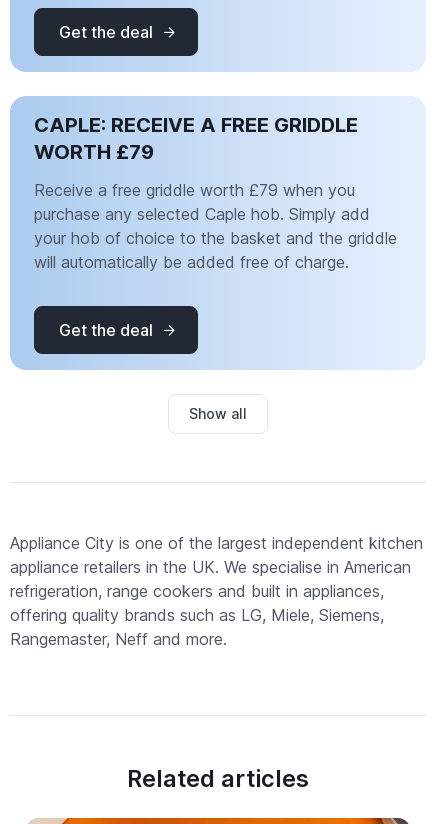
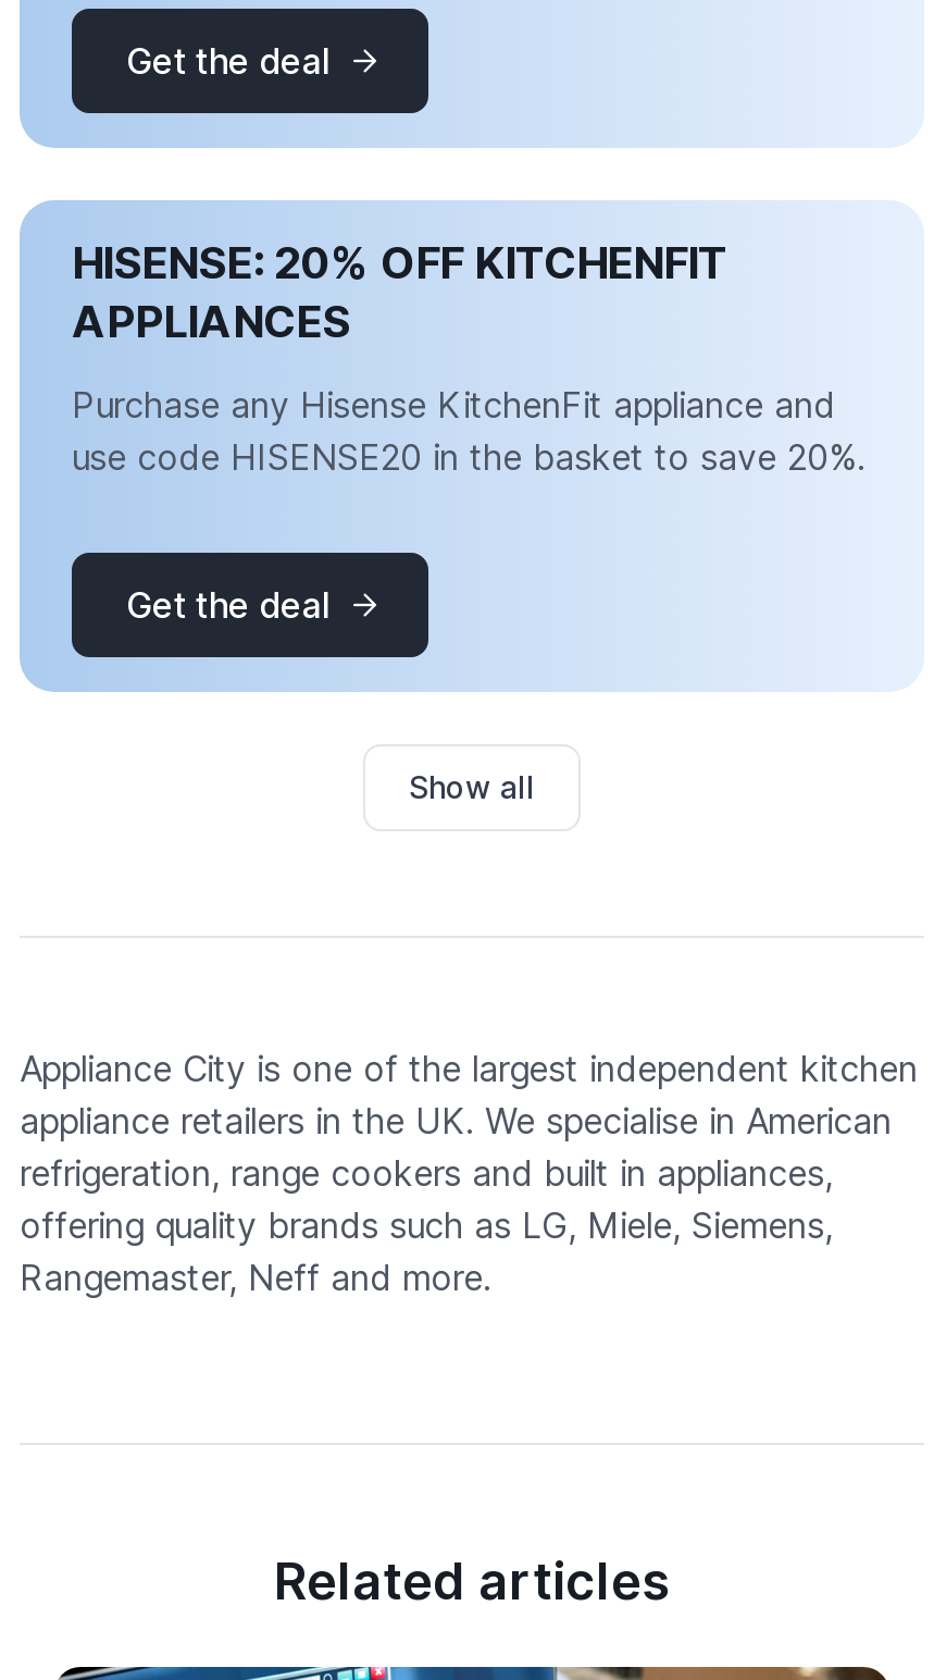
[34,113,358,164] CAPLE: RECEIVE A FREE GRIDDLE | WORTH £79 -> [72,237,728,348] HISENSE: 20% OFF KITCHENFIT | APPLIANCES
[34,180,397,272] Receive a free griddle worth £79 when you | purchase any selected Caple hob. Simply add | your hob of choice to the basket and the griddle | will automatically be added free of charge. -> [72,383,865,479] Purchase any Hisense KitchenFit appliance and | use code HISENSE20 in the basket to save 20%.

